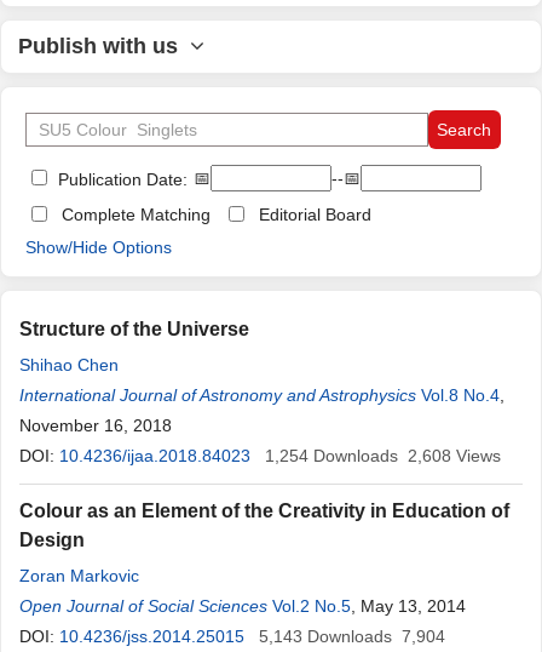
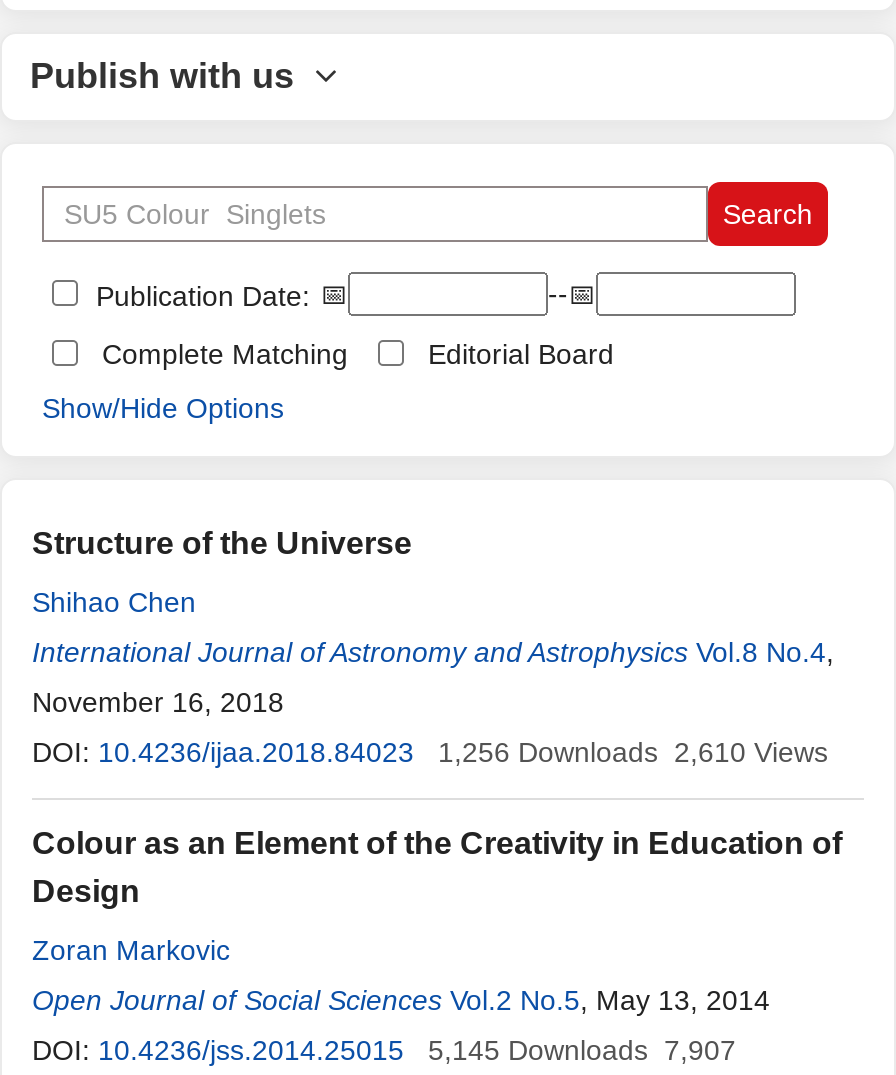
[265,446,501,465] 1,254 Downloads 2,608 Views -> [438,736,828,768] 1,256 Downloads 2,610 Views
[19,627,445,646] DOI: 10.4236/jss.2014.25015 5,143 Downloads 7,904 -> [32,1034,736,1066] DOI: 10.4236/jss.2014.25015 5,145 Downloads 7,907

